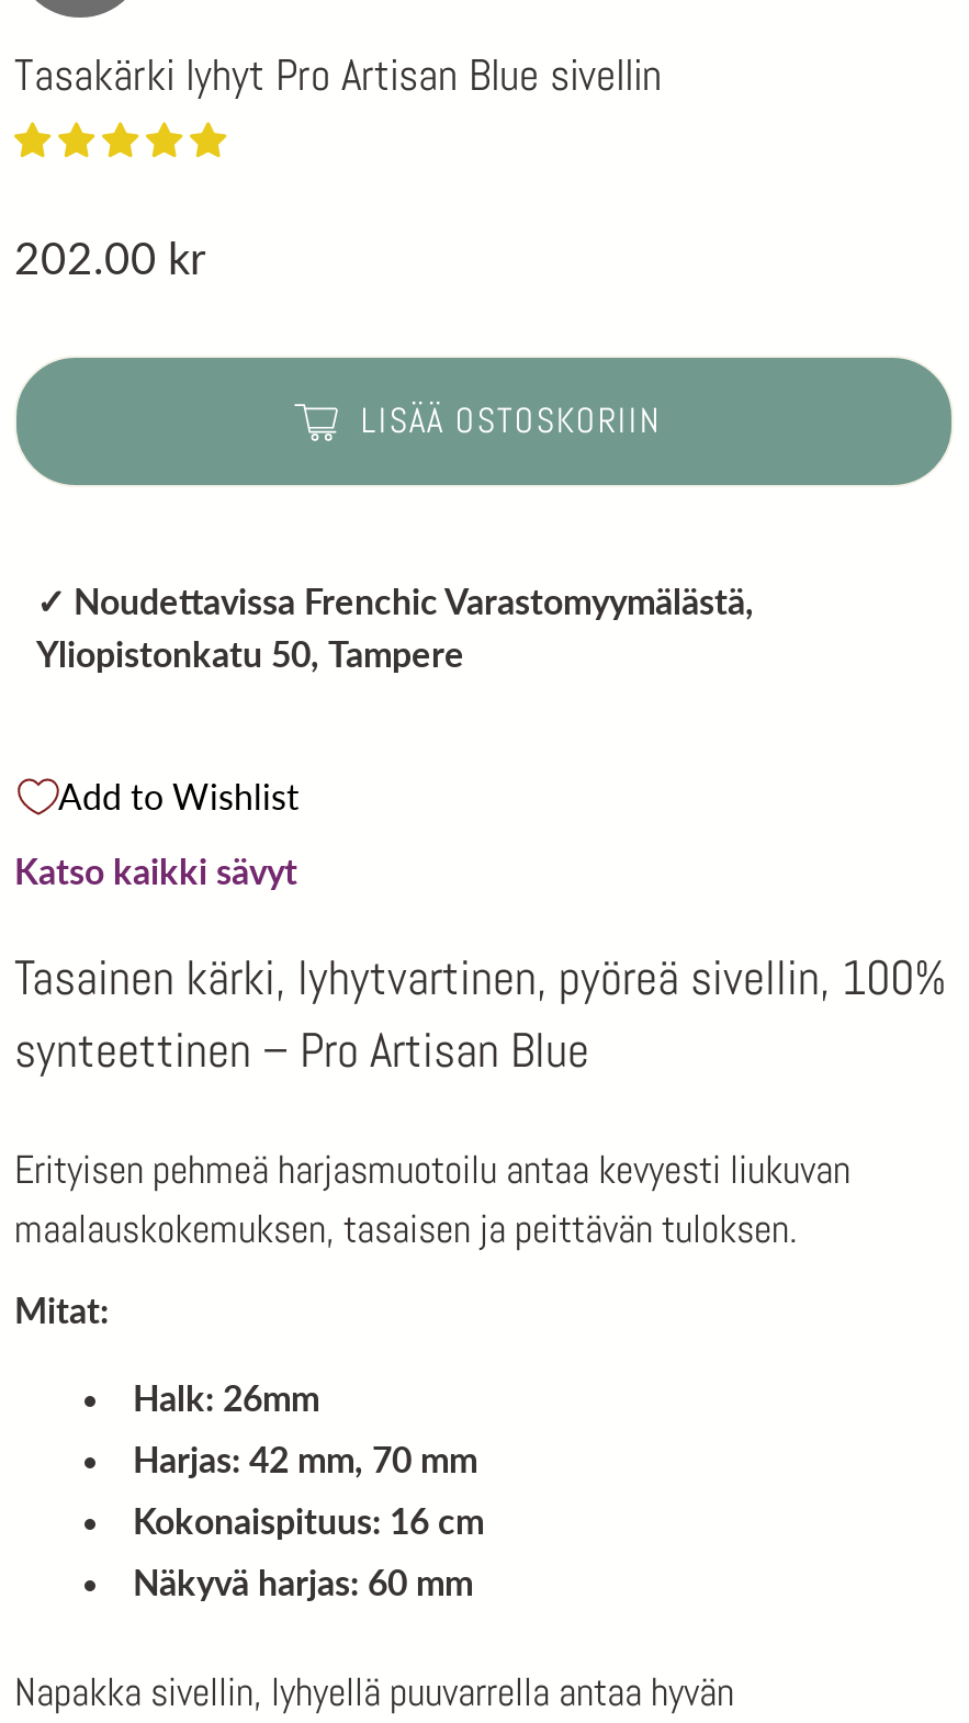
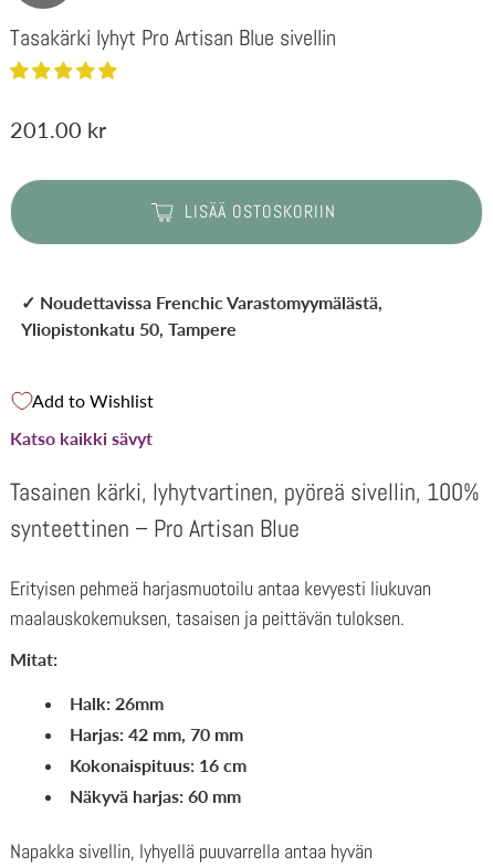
[14,232,205,284] 202.00 kr -> [10,117,106,143] 201.00 kr

